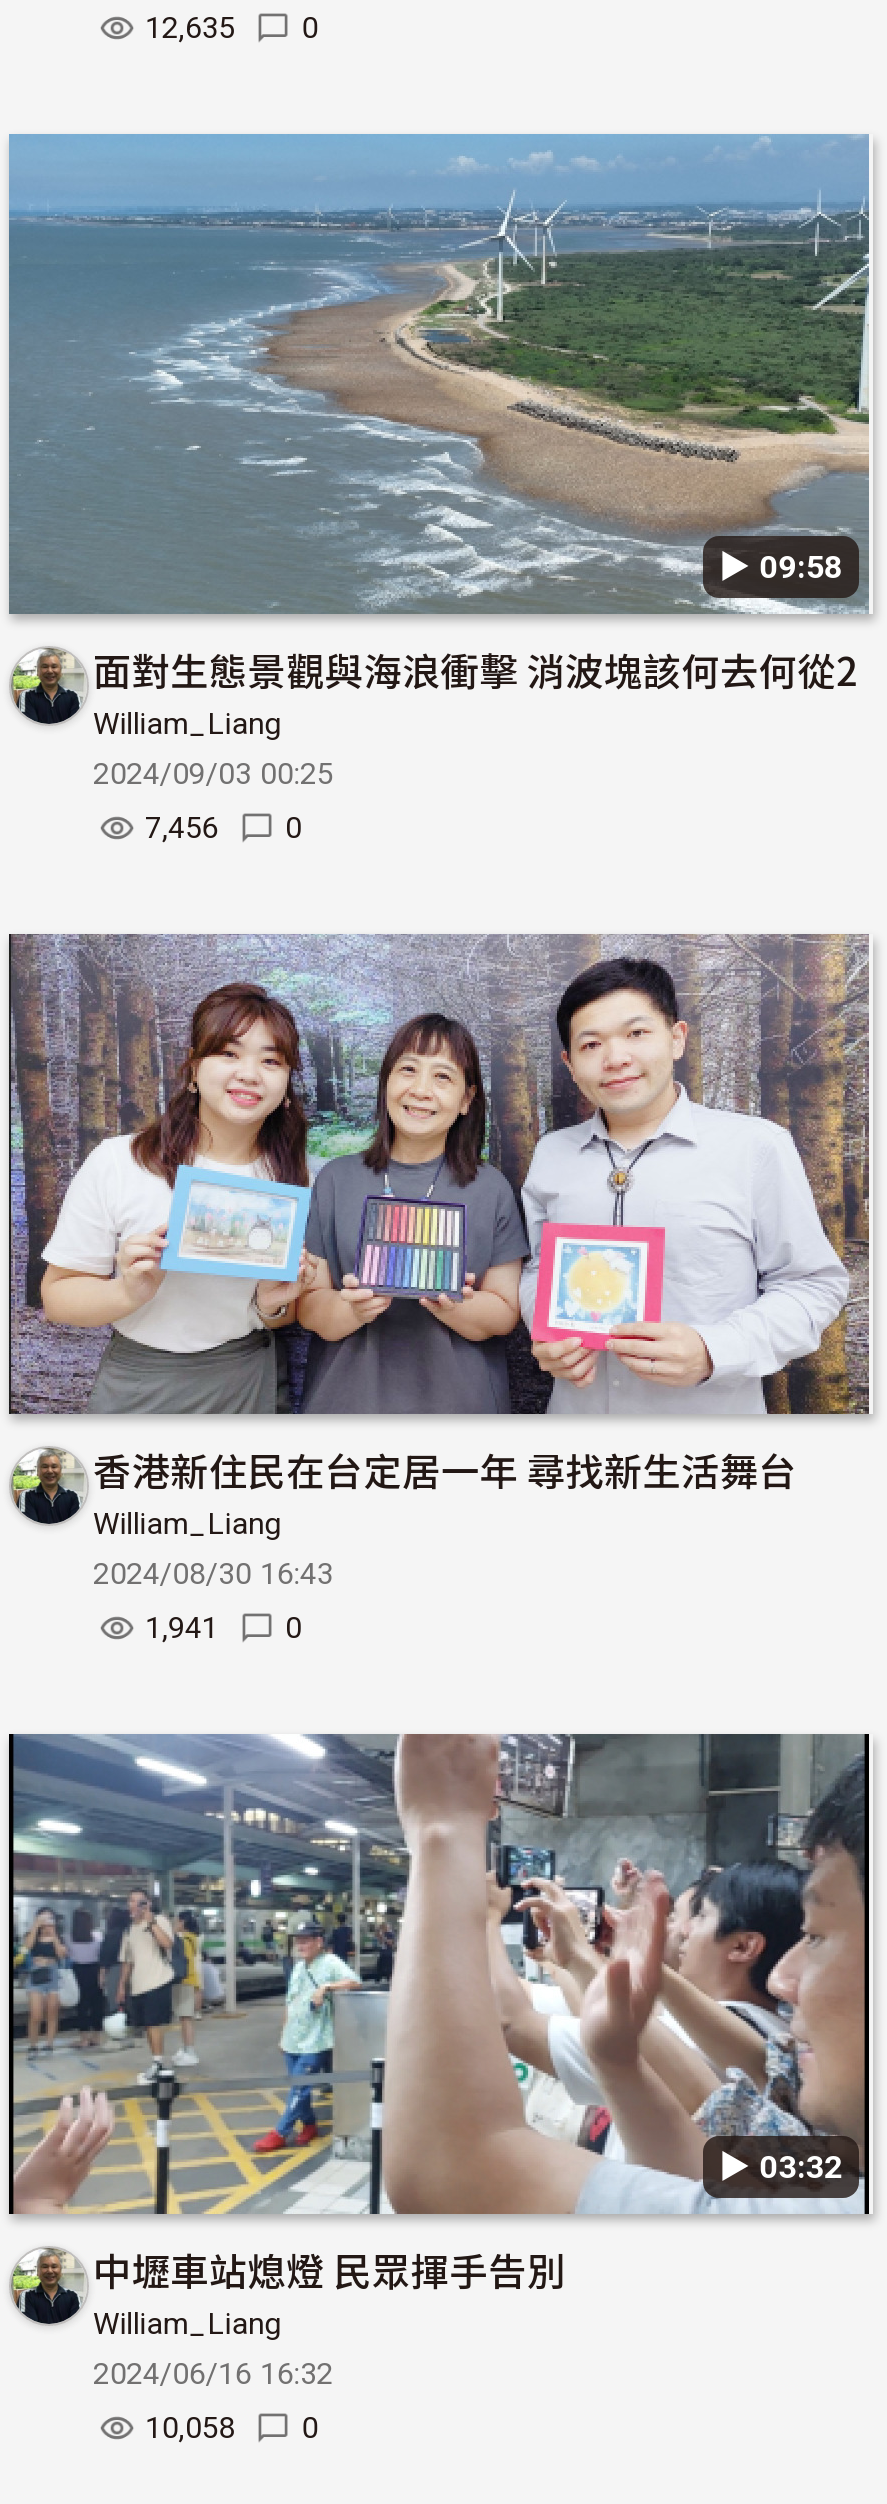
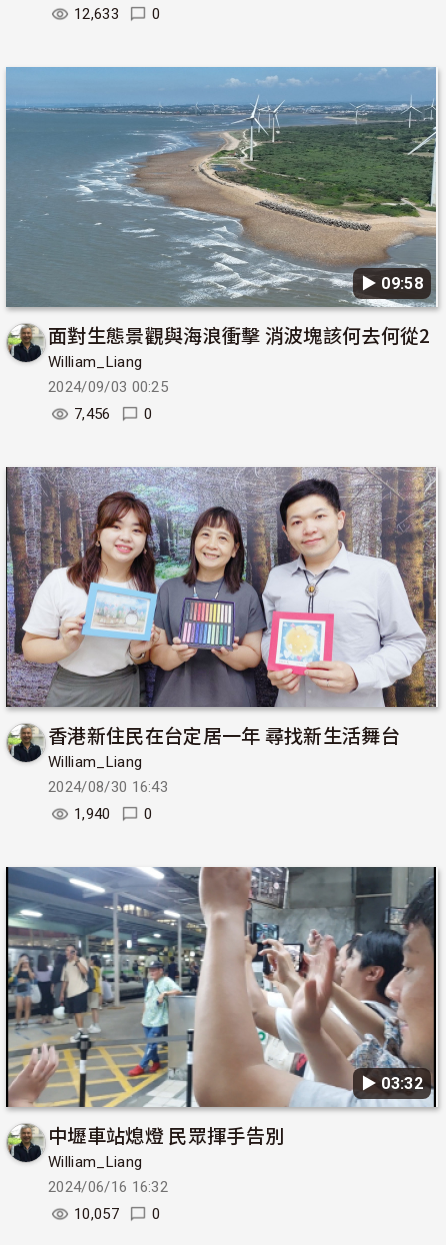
[145,10,318,46] 12,635 0 -> [74,5,161,23] 12,633 0
[145,1610,302,1646] 1,941 0 -> [74,805,152,823] 1,940 0
[145,2410,318,2446] 10,058 0 -> [74,1205,161,1223] 10,057 0

